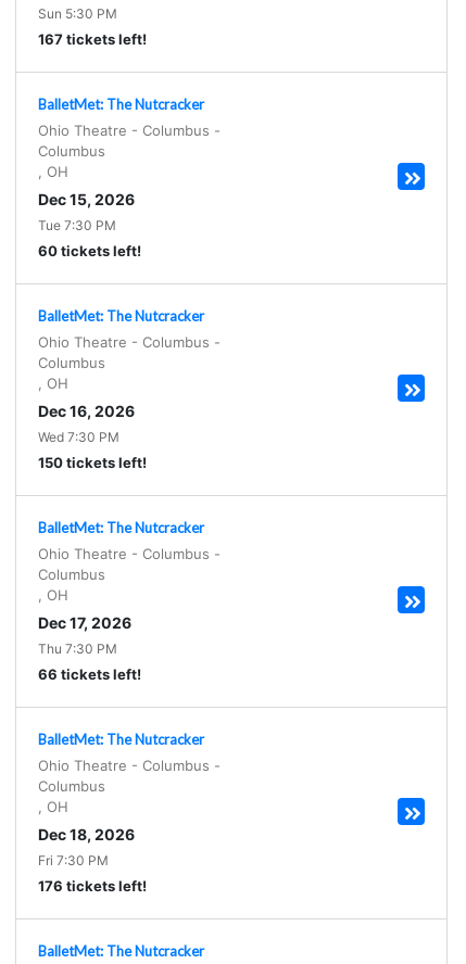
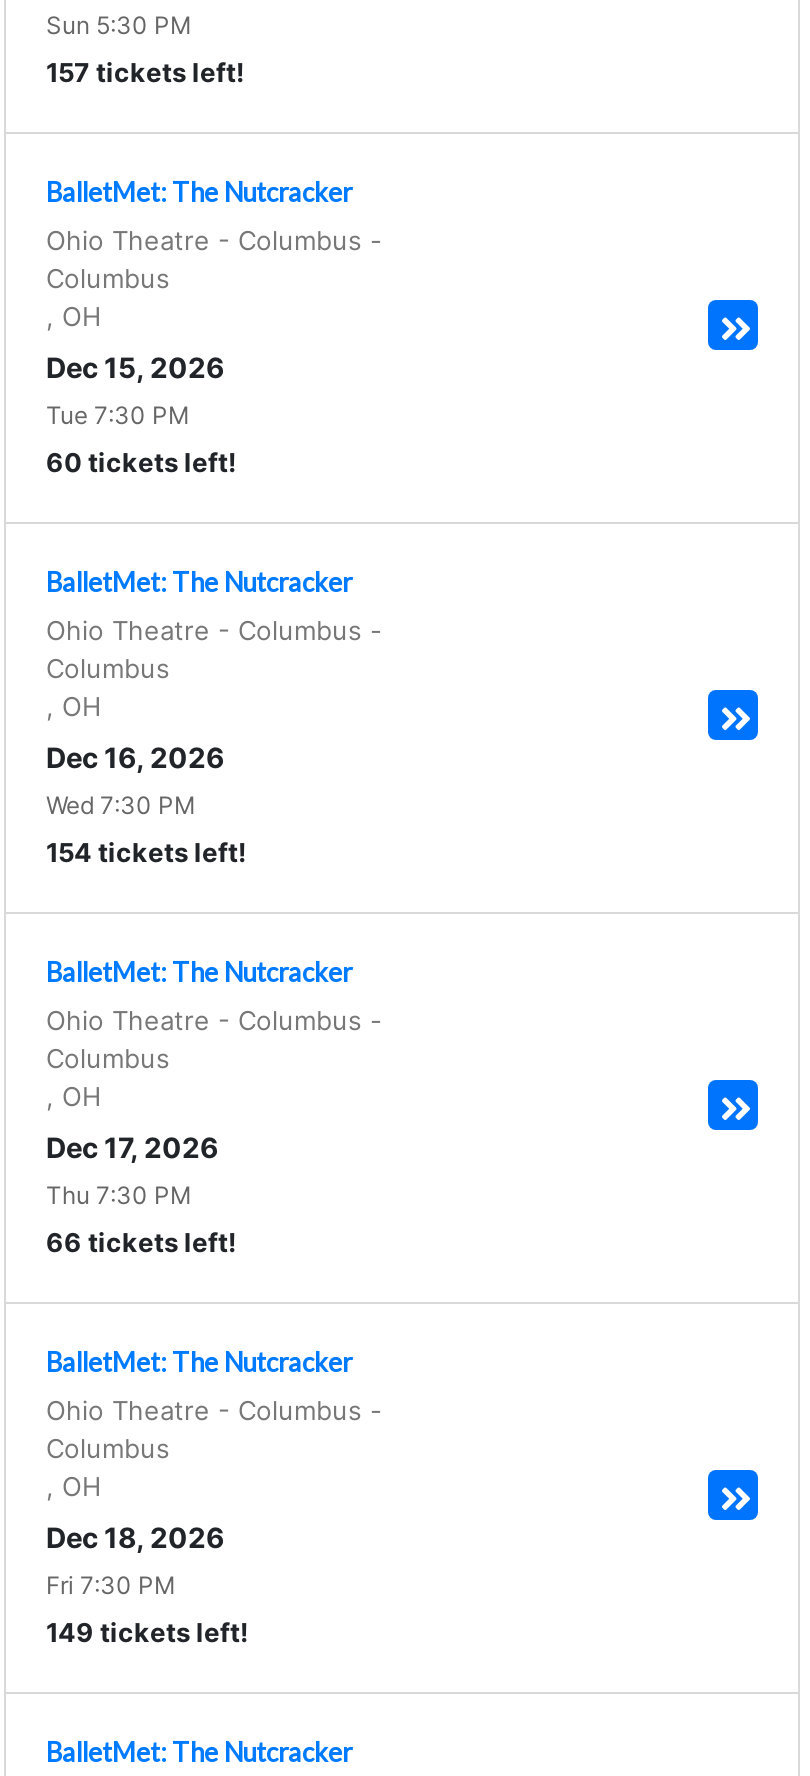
[38,30,147,48] 167 tickets left! -> [46,56,244,88] 157 tickets left!
[38,454,147,471] 150 tickets left! -> [46,836,246,868] 154 tickets left!
[38,877,147,895] 176 tickets left! -> [46,1616,248,1648] 149 tickets left!

